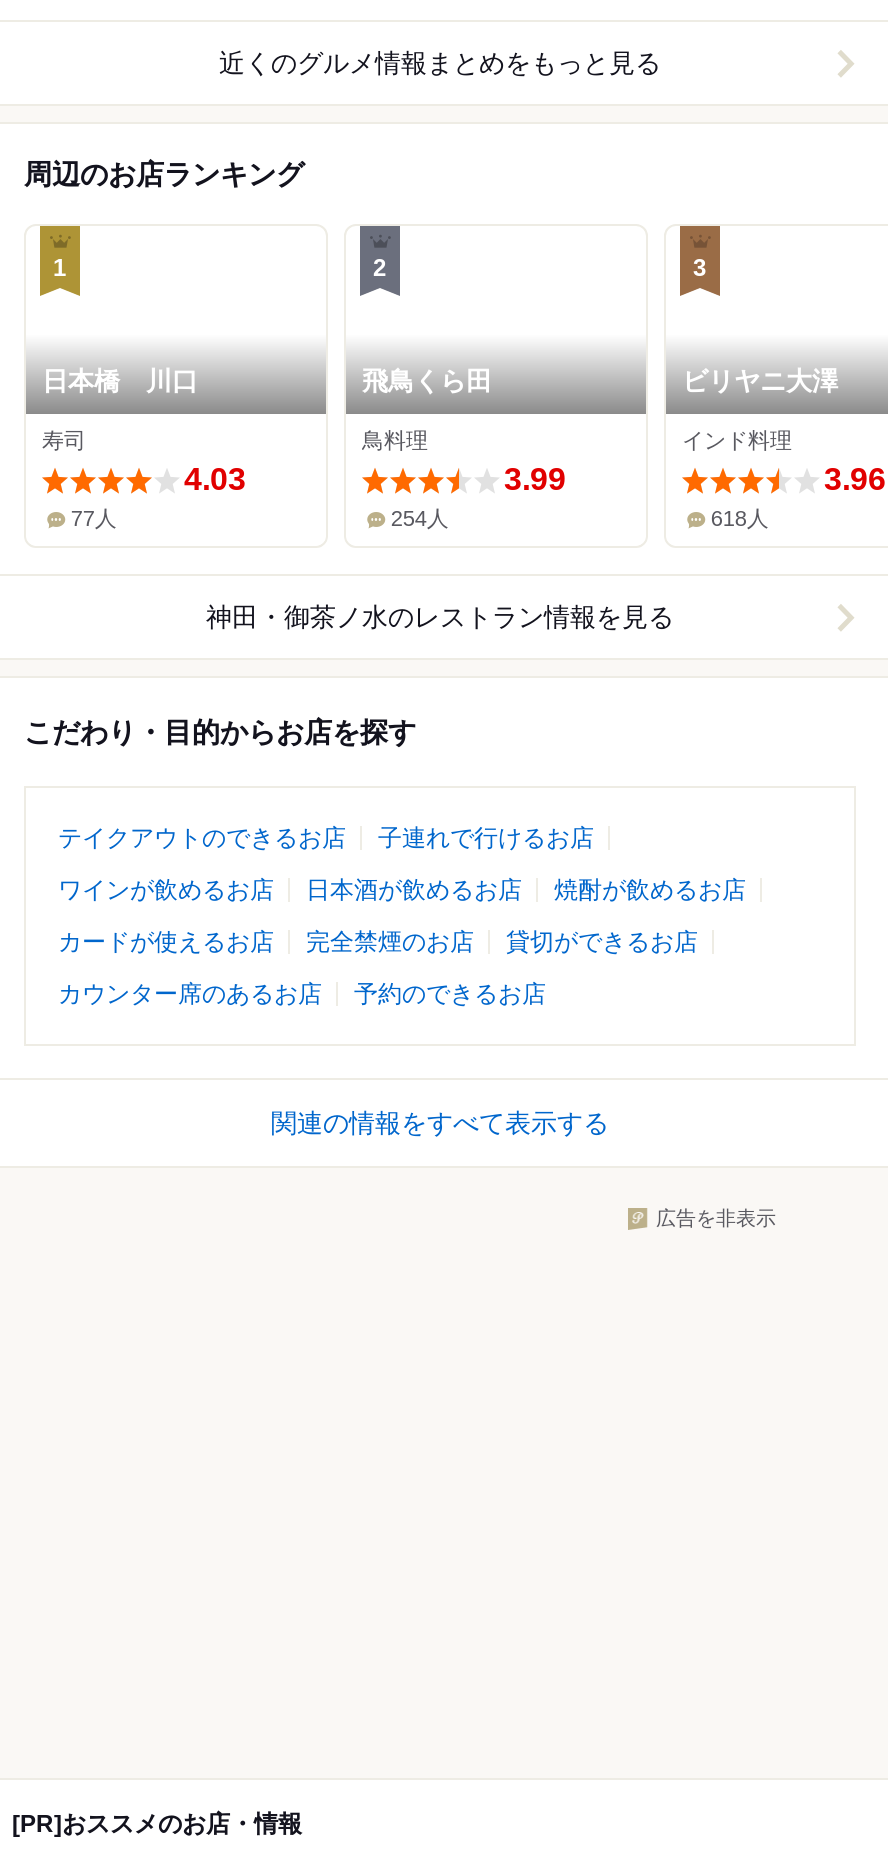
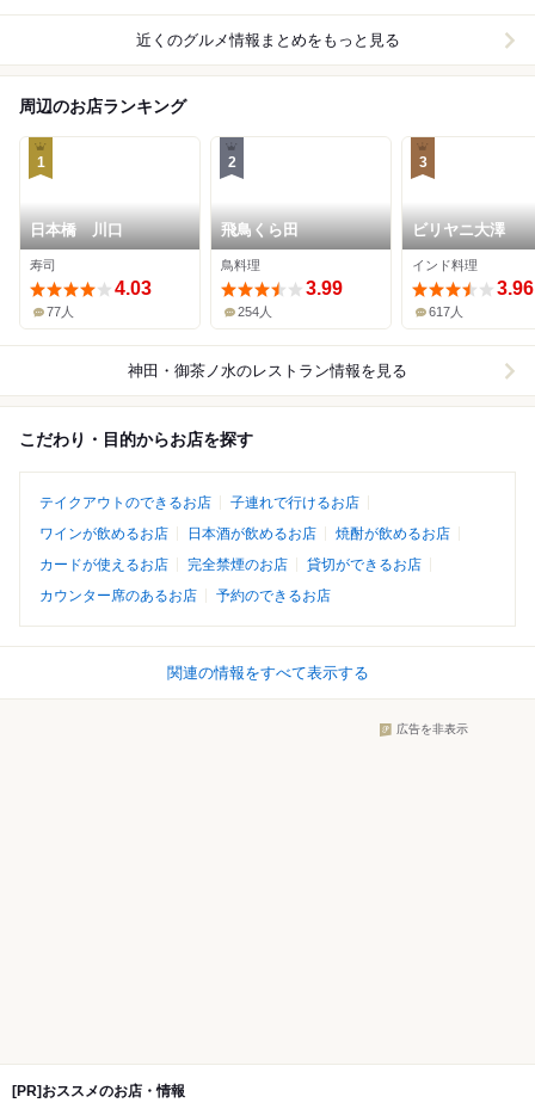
[711,507,769,531] 618人 -> [429,305,464,319] 617人

